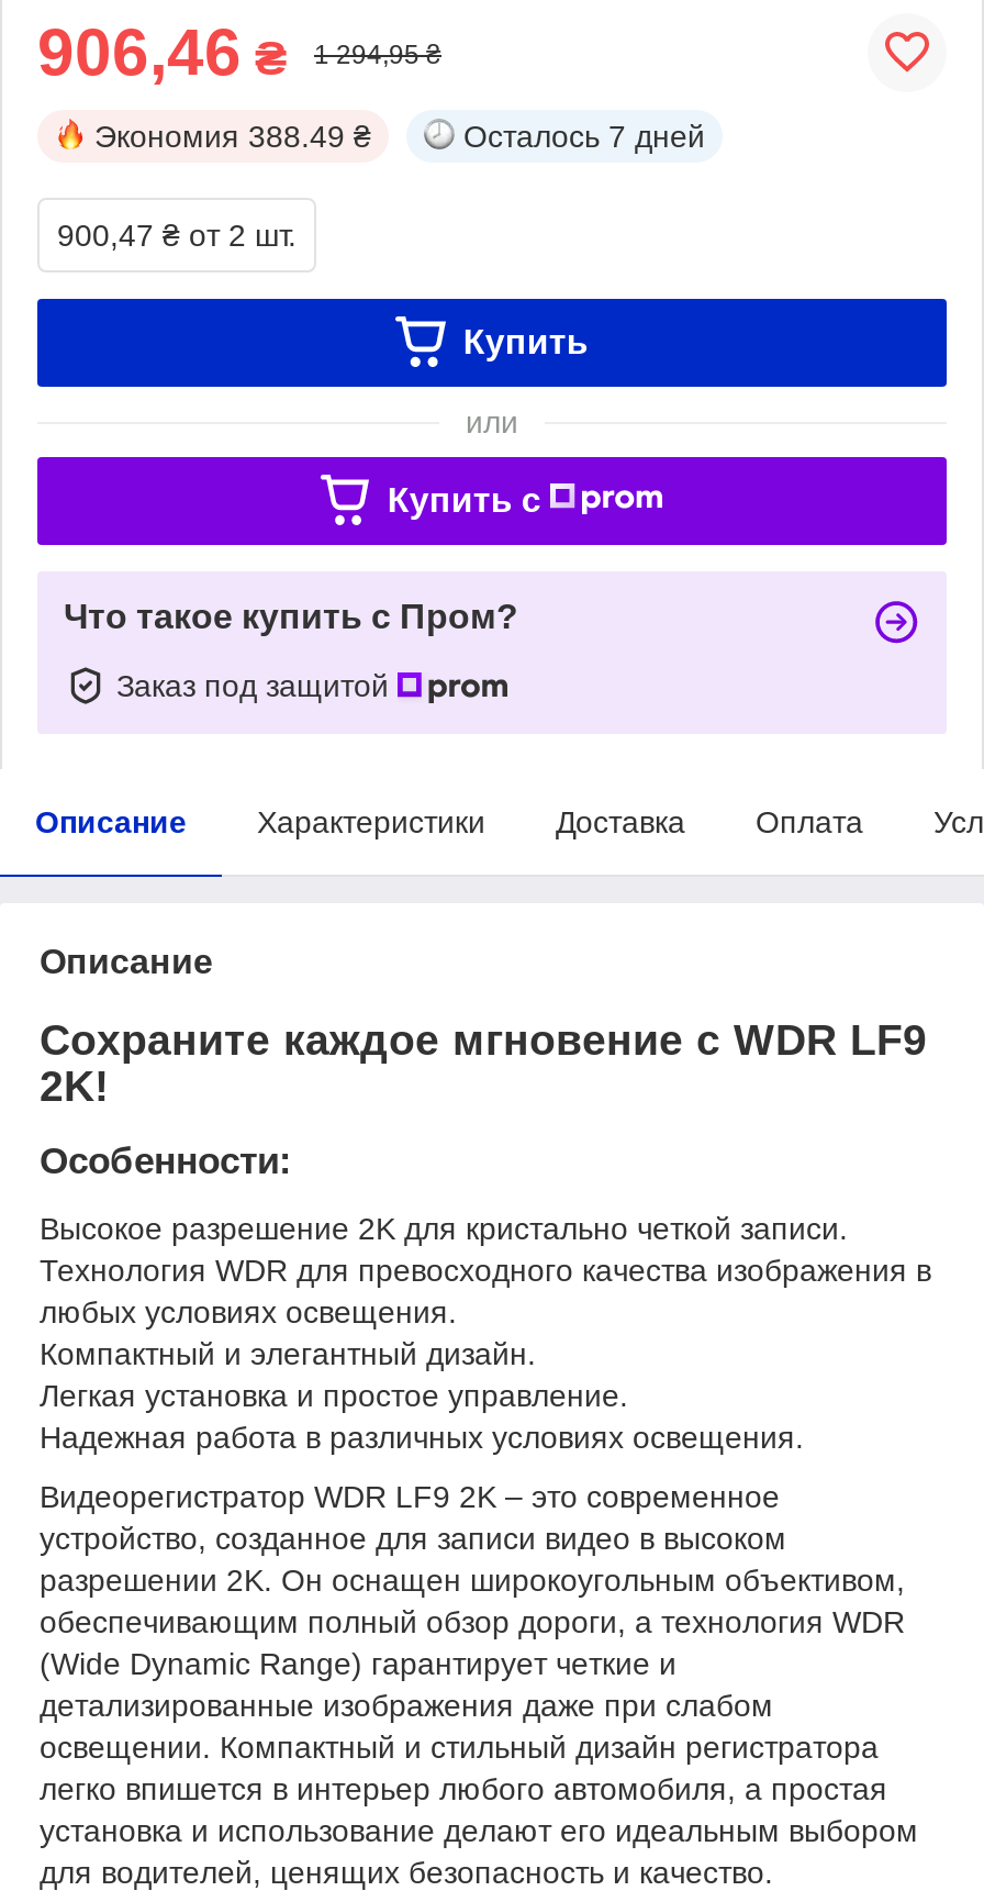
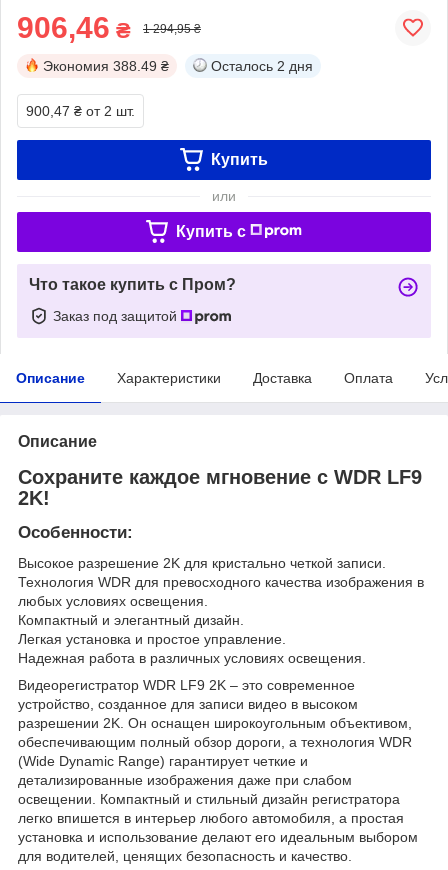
[463,118,705,153] Осталось 7 дней -> [211,58,313,74] Осталось 2 дня

